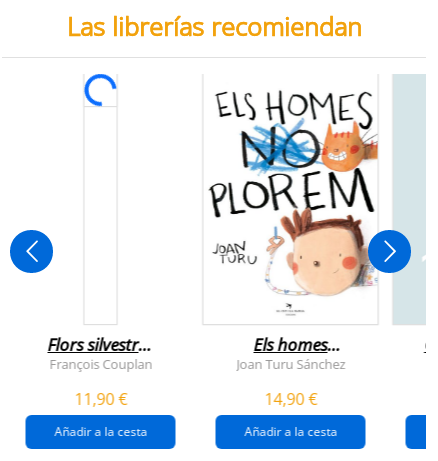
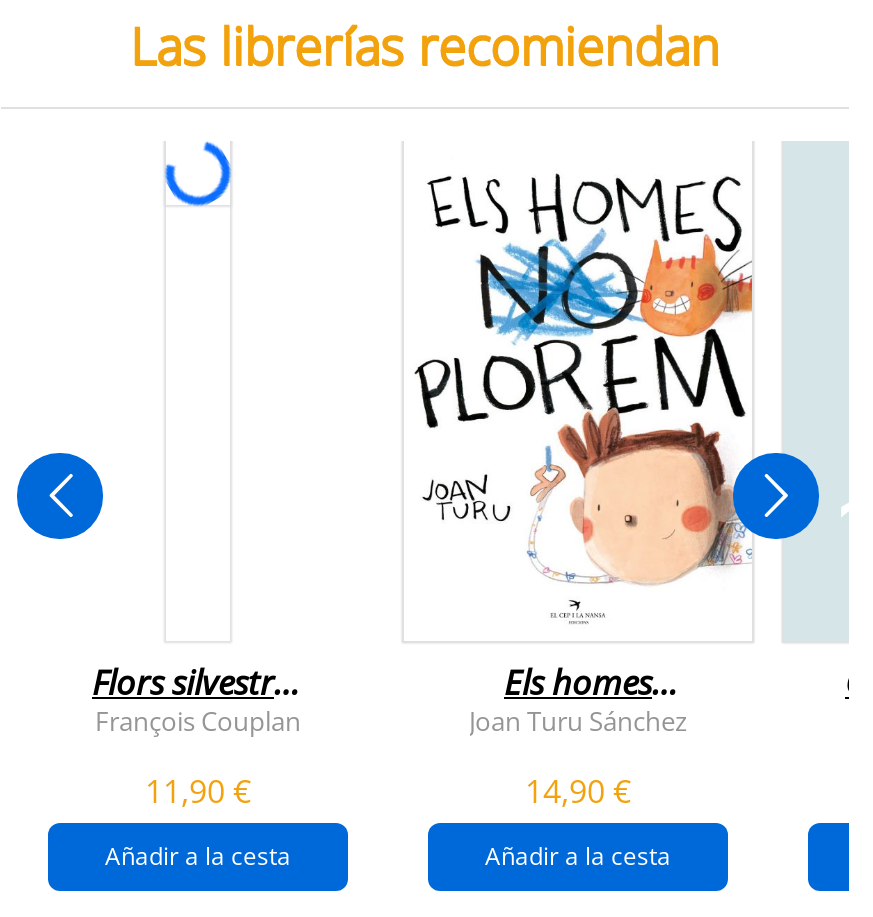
[85,73,117,106] [image] -> [169,141,233,207] [image]

